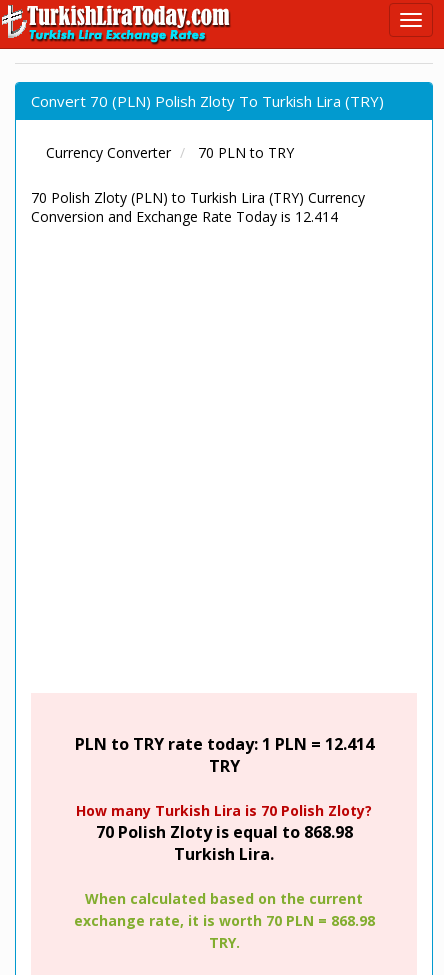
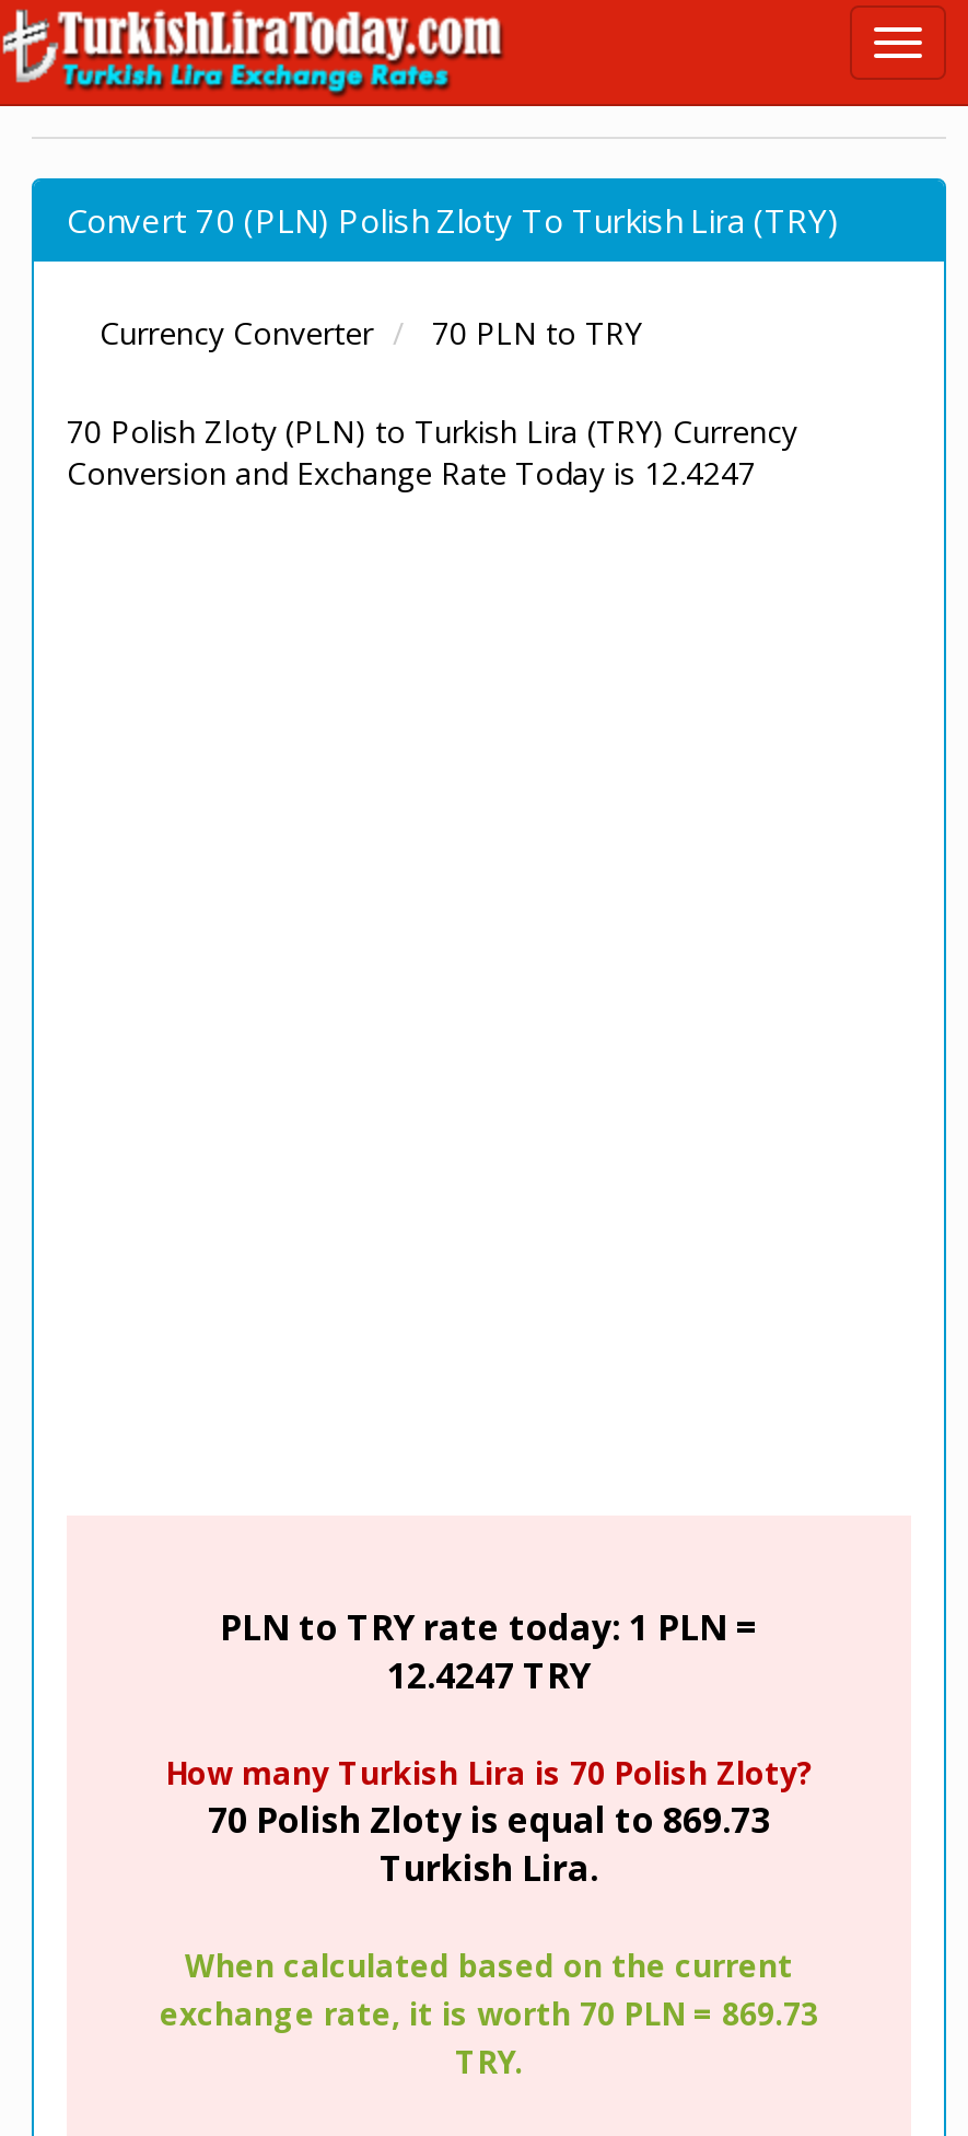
[31,207,338,226] Conversion and Exchange Rate Today is 12.414 -> [67,452,756,494] Conversion and Exchange Rate Today is 12.4247
[74,733,373,777] PLN to TRY rate today: 1 PLN = 12.414 | TRY -> [220,1603,758,1699] PLN to TRY rate today: 1 PLN = | 12.4247 TRY
[95,821,352,843] 70 Polish Zloty is equal to 868.98 -> [208,1796,770,1844] 70 Polish Zloty is equal to 869.73
[73,911,374,930] exchange rate, it is worth 70 PLN = 868.98 -> [160,1993,818,2034] exchange rate, it is worth 70 PLN = 869.73

